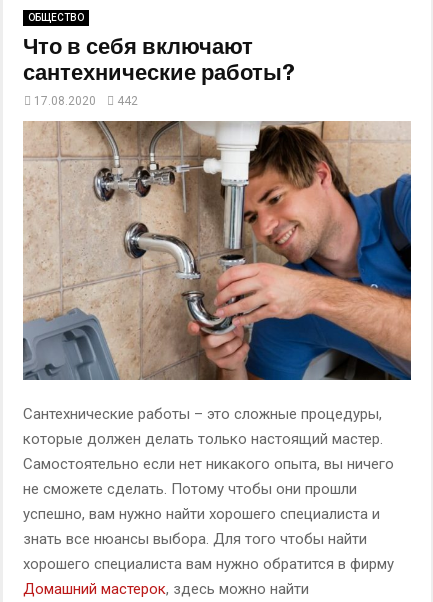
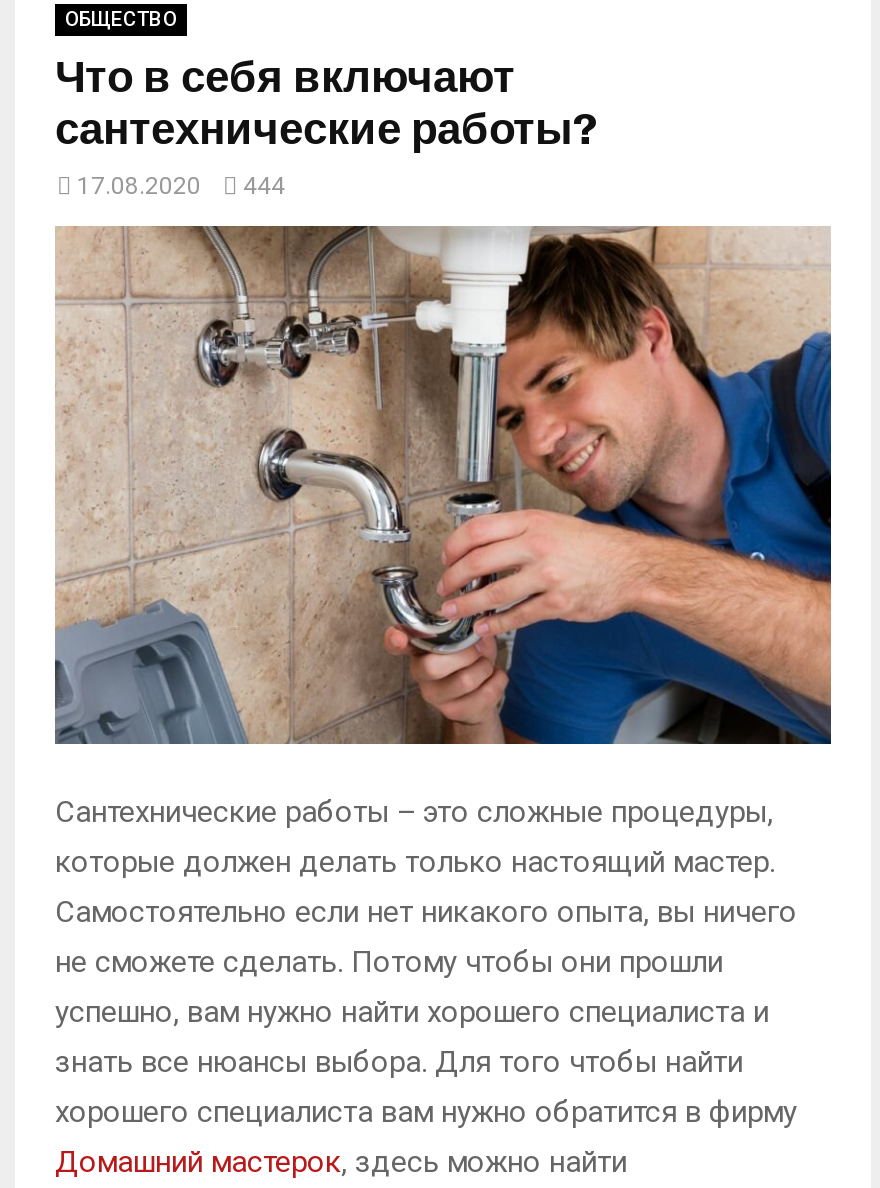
[117,94,138,108] 442 -> [243,172,285,200] 444

